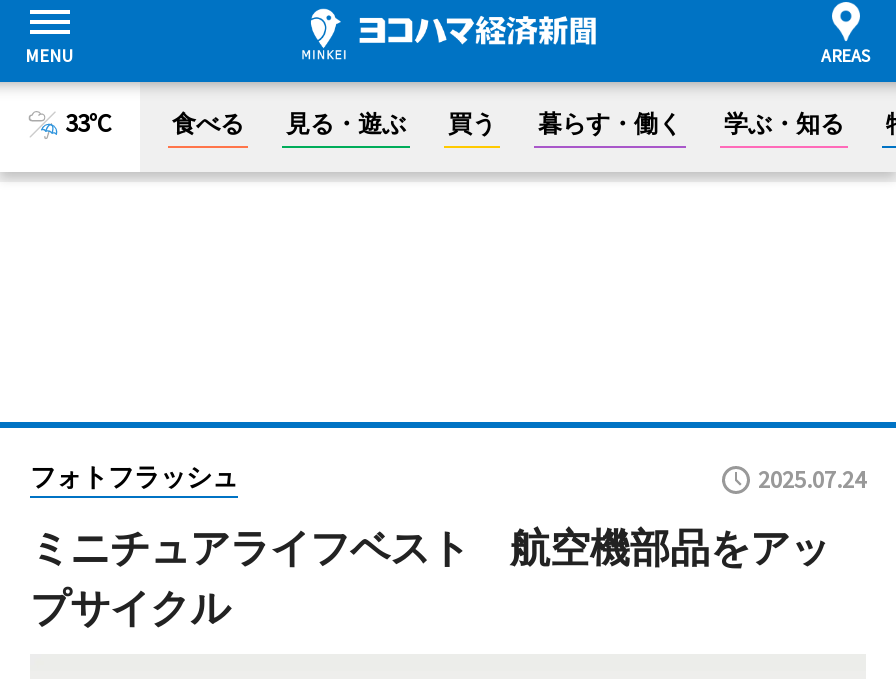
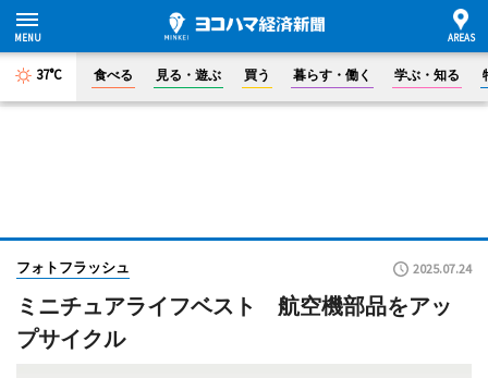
[65,107,113,141] 33°C -> [35,66,62,84] 37°C

